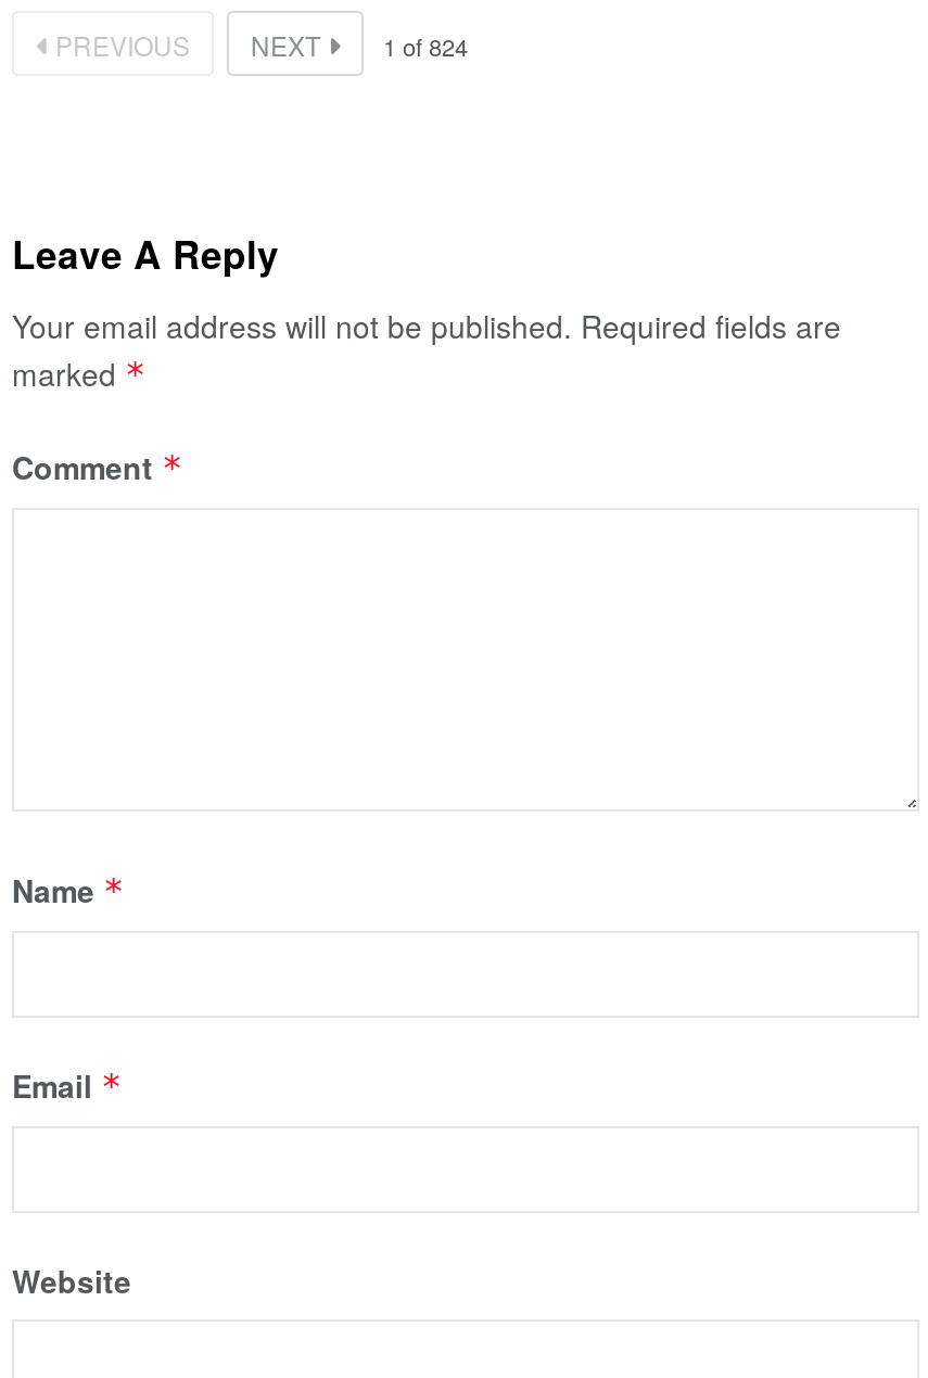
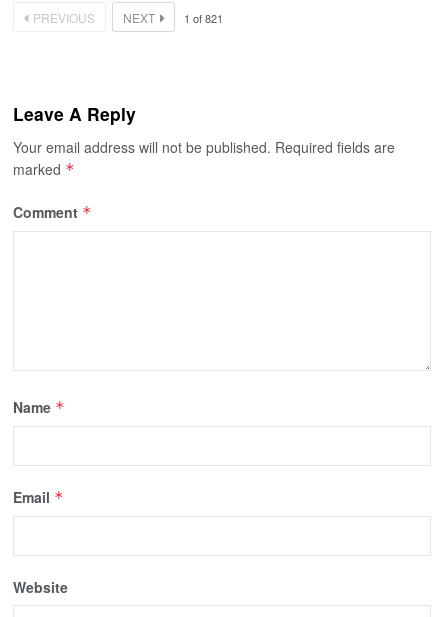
[55,27,468,64] PREVIOUS NEXT 1 of 824 -> [33,9,223,26] PREVIOUS NEXT 1 of 821

